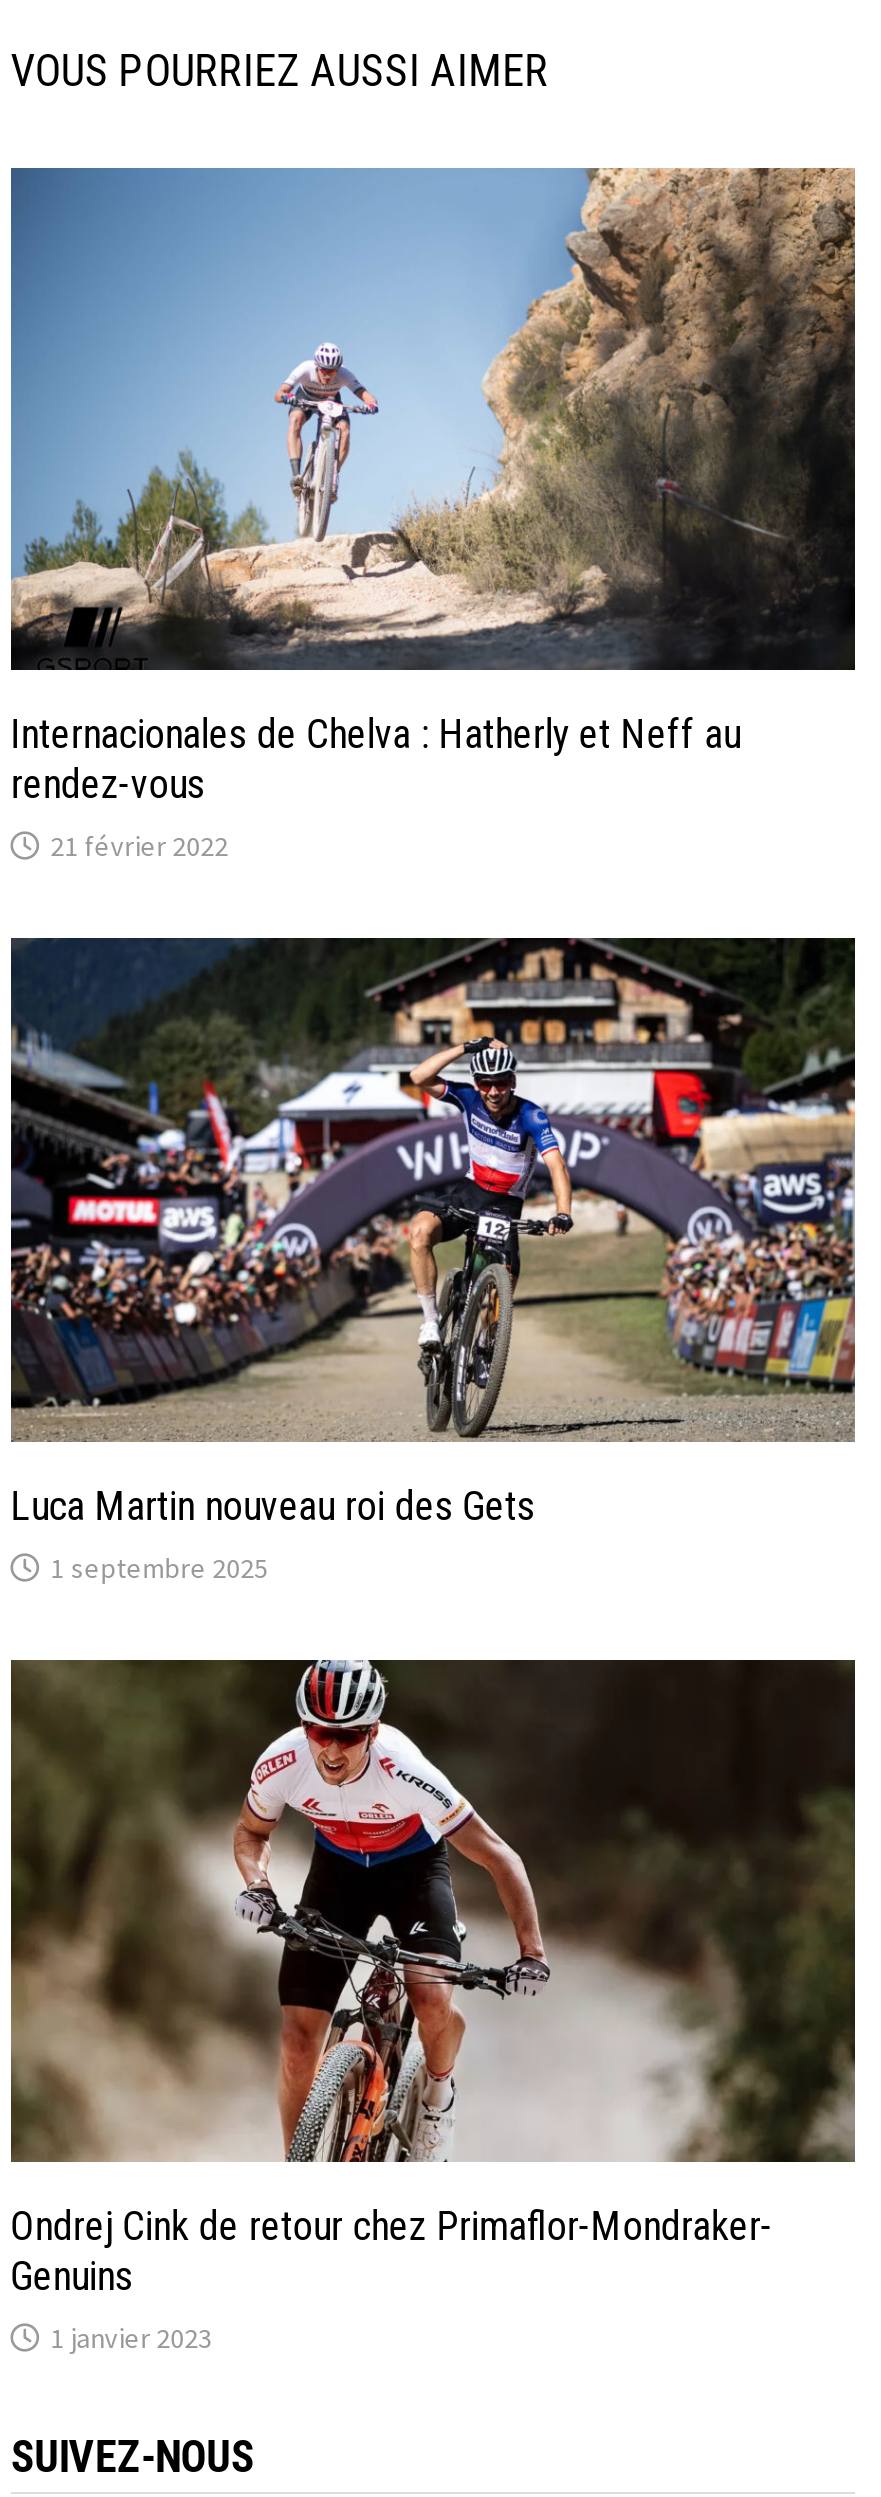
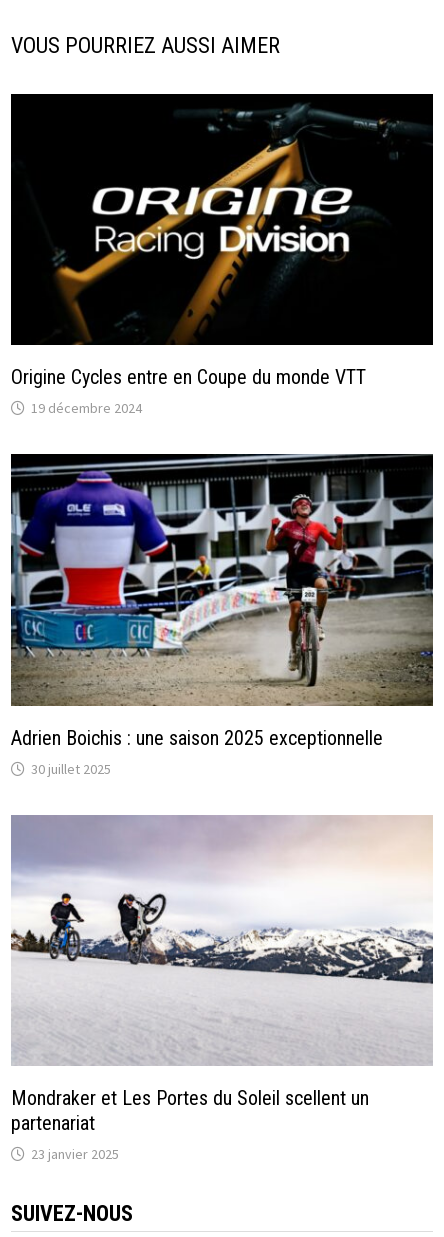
[9,166,857,864] [image] | Internacionales de Chelva : Hatherly et Neff au | rendez-vous | 21 février 2022 -> [10,93,434,417] [image] | Origine Cycles entre en Coupe du monde VTT | 19 décembre 2024
[11,936,855,1585] [image] | Luca Martin nouveau roi des Gets | 1 septembre 2025 -> [11,453,433,778] [image] | Adrien Boichis : une saison 2025 exceptionnelle | 30 juillet 2025
[9,1658,857,2356] [image] | Ondrej Cink de retour chez Primaflor-Mondraker- | Genuins | 1 janvier 2023 -> [11,815,433,1163] [image] | Mondraker et Les Portes du Soleil scellent un | partenariat | 23 janvier 2025

